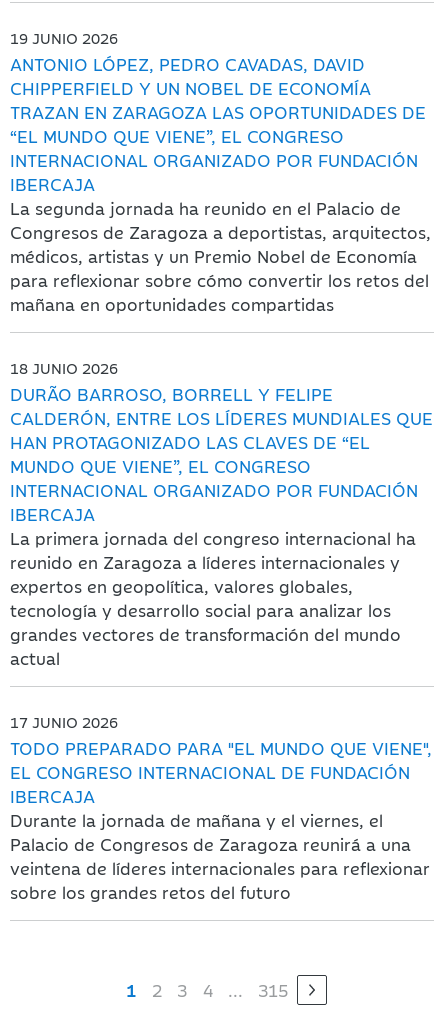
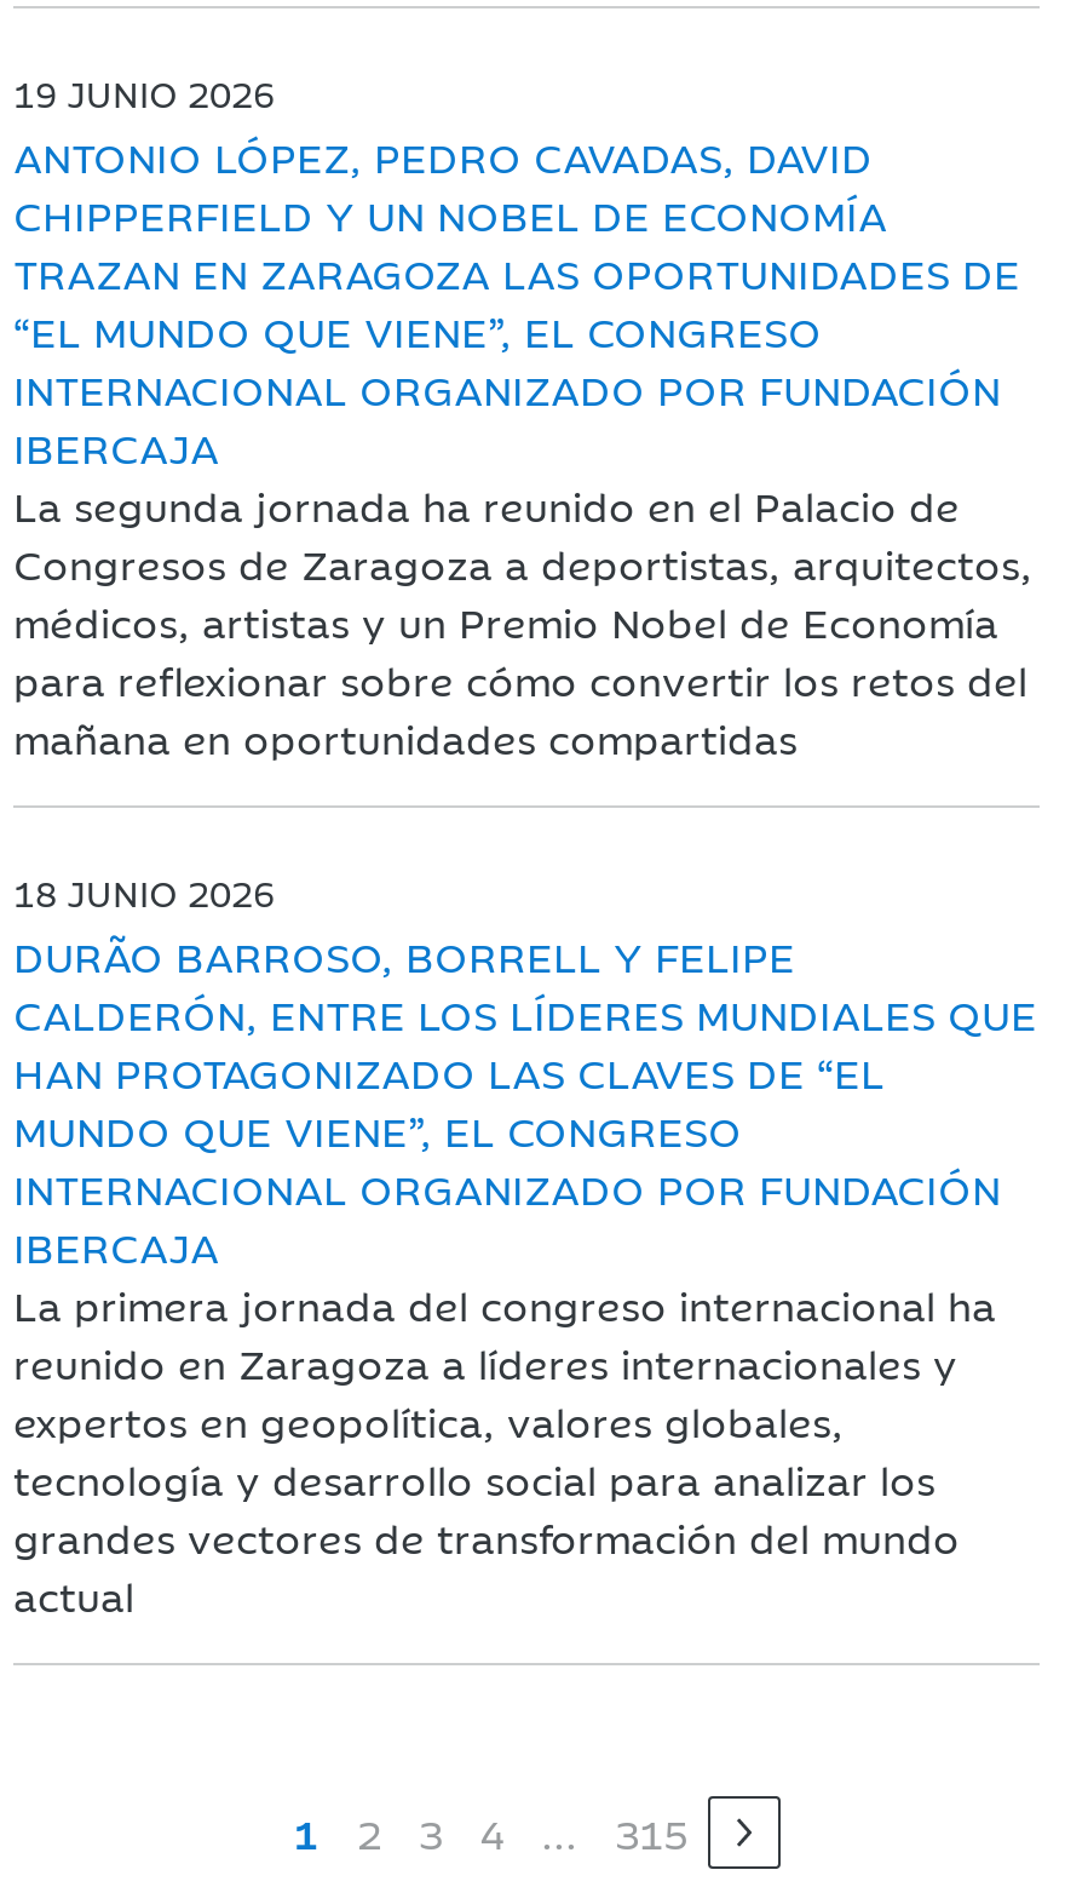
[10,711,432,904] 17 JUNIO 2026 | TODO PREPARADO PARA "EL MUNDO QUE VIENE", | EL CONGRESO INTERNACIONAL DE FUNDACIÓN | IBERCAJA | Durante la jornada de mañana y el viernes, el | Palacio de Congresos de Zaragoza reunirá a una | veintena de líderes internacionales para reflexionar | sobre los grandes retos del futuro -> none

